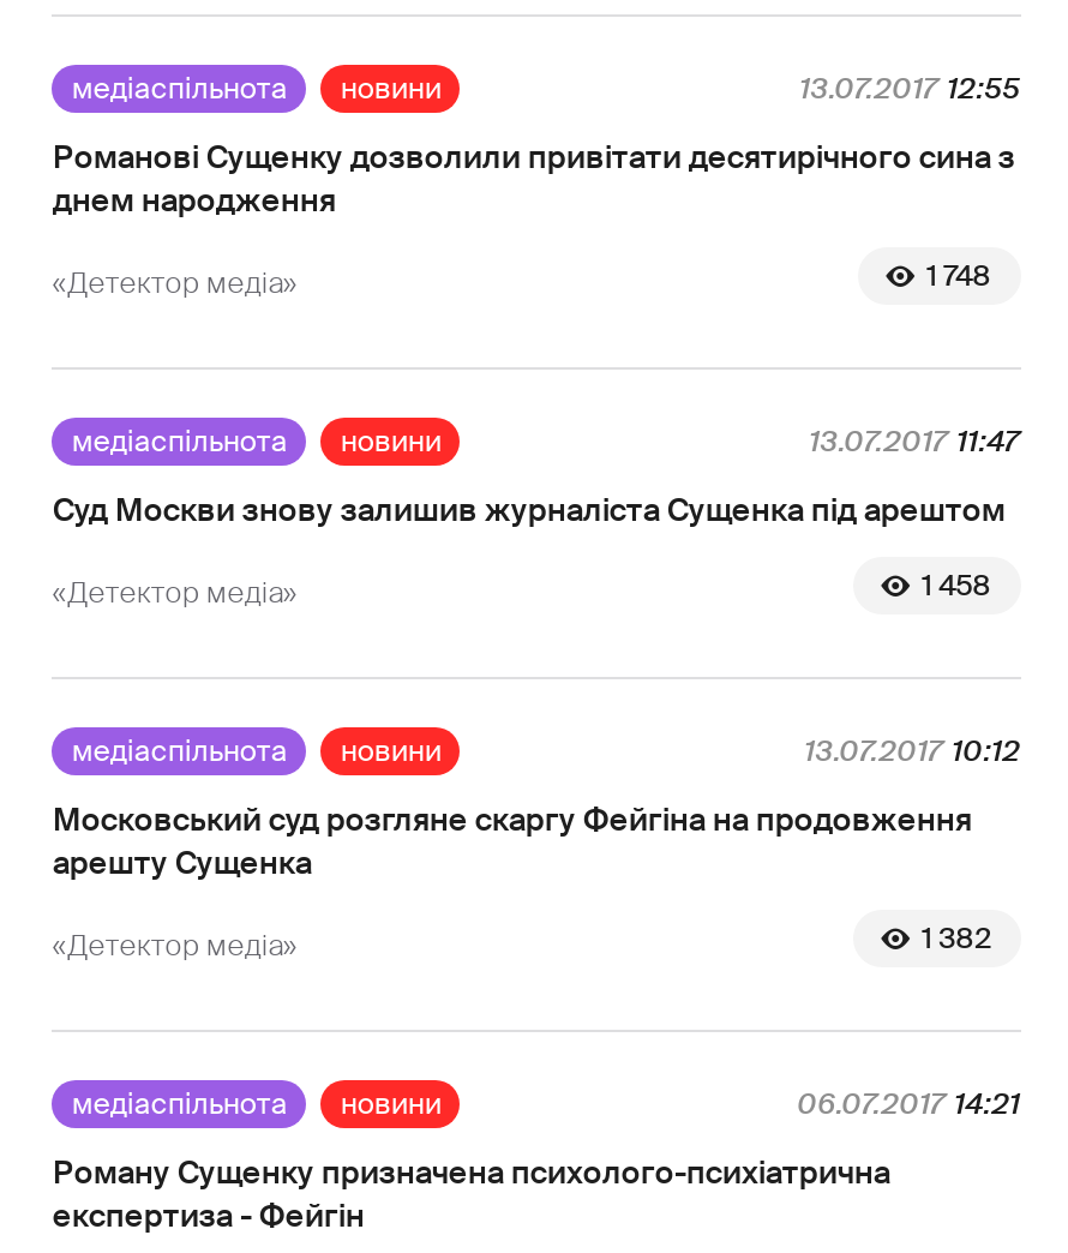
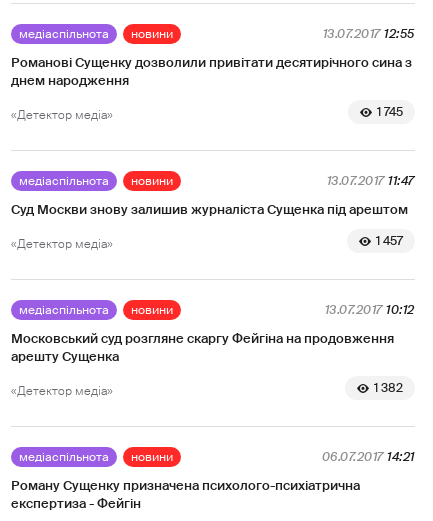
[927,257,991,296] 1 748 -> [377,104,403,120] 1 745
[922,567,991,605] 1 458 -> [376,233,403,249] 1 457

